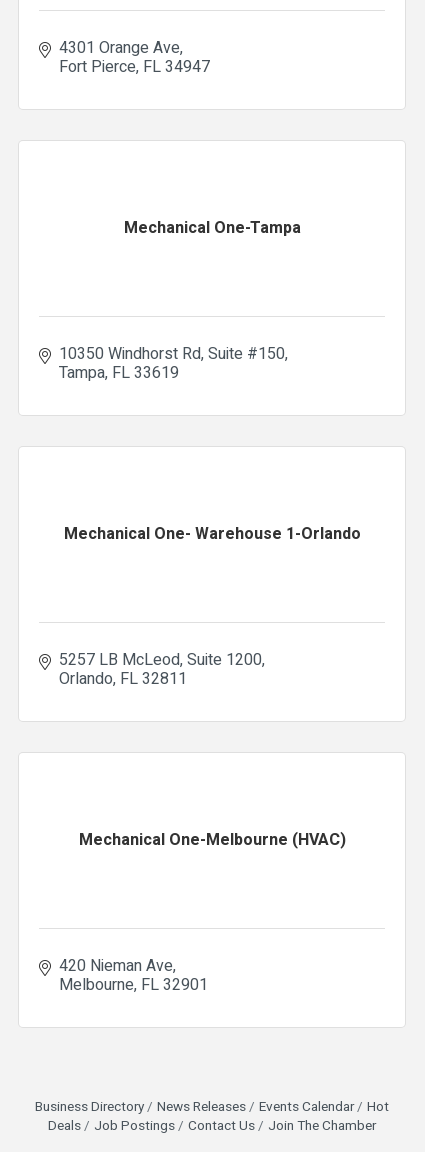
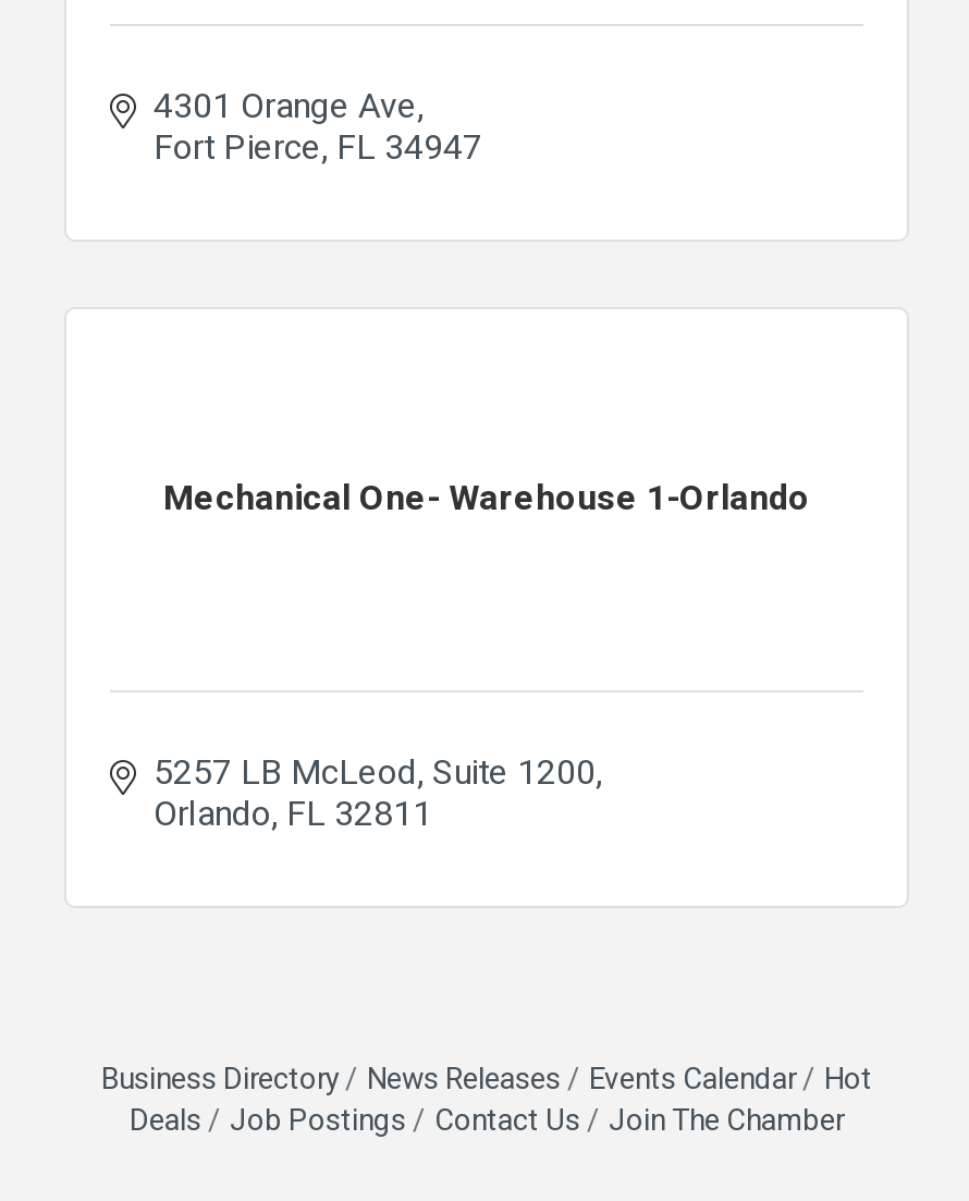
[123,216,300,240] Mechanical One-Tampa -> none
[59,342,285,385] 10350 Windhorst Rd Suite #150 | Tampa FL 33619 -> none
[78,828,345,852] Mechanical One-Melbourne (HVAC) -> none
[59,954,208,997] 420 Nieman Ave | Melbourne FL 32901 -> none

